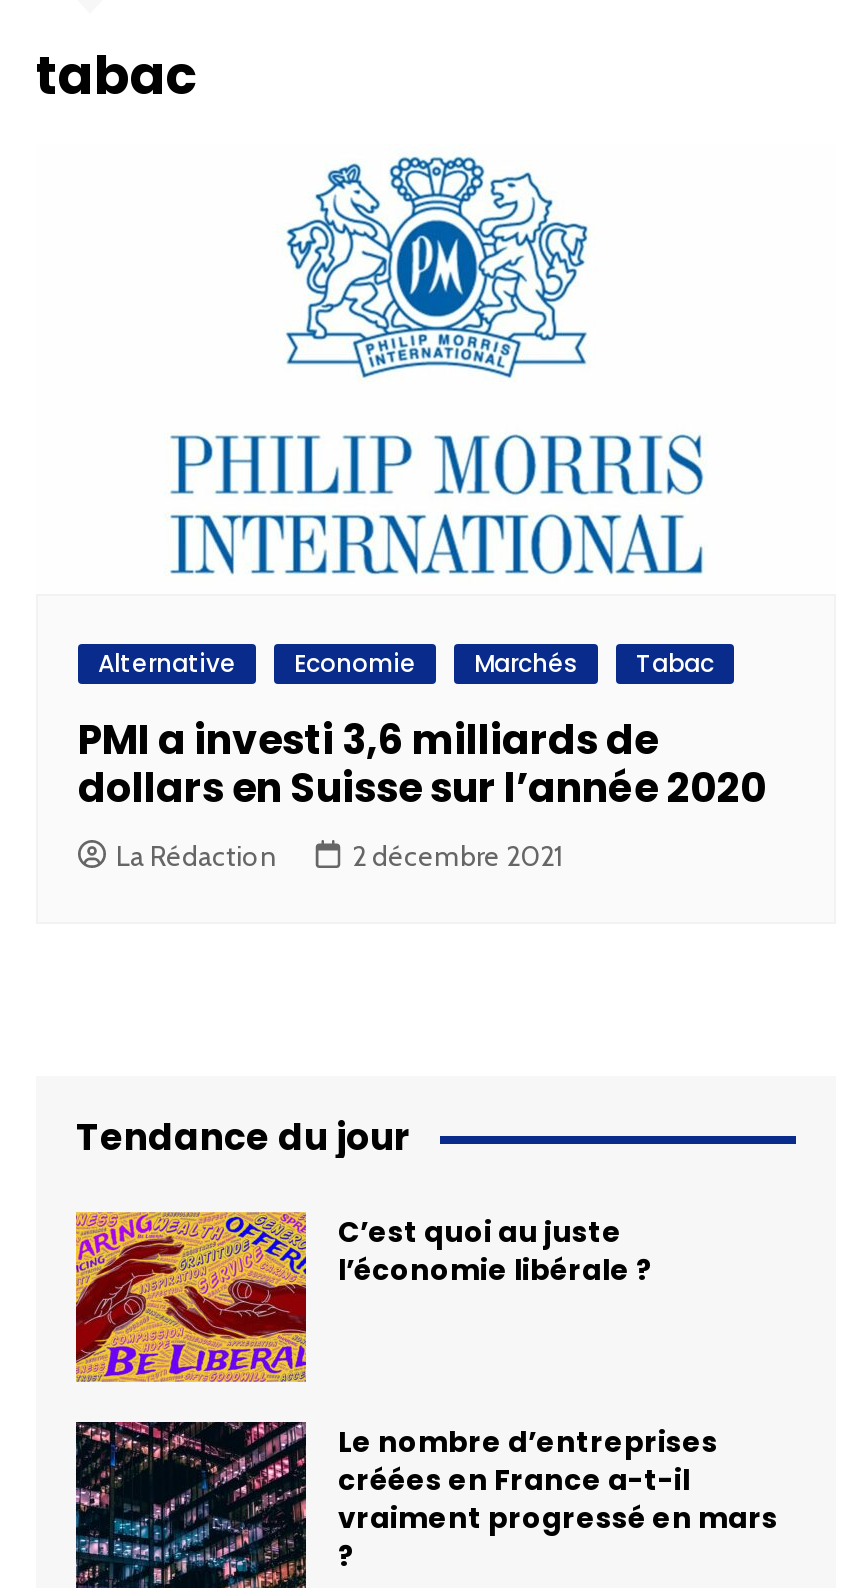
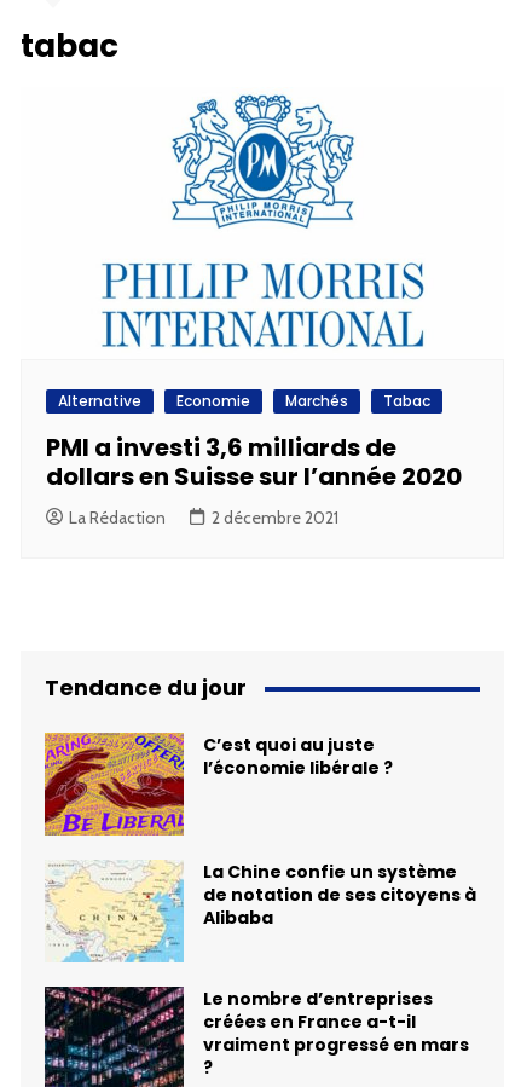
none -> [45,860,476,964] [image] | La Chine confie un système | de notation de ses citoyens à | Alibaba

